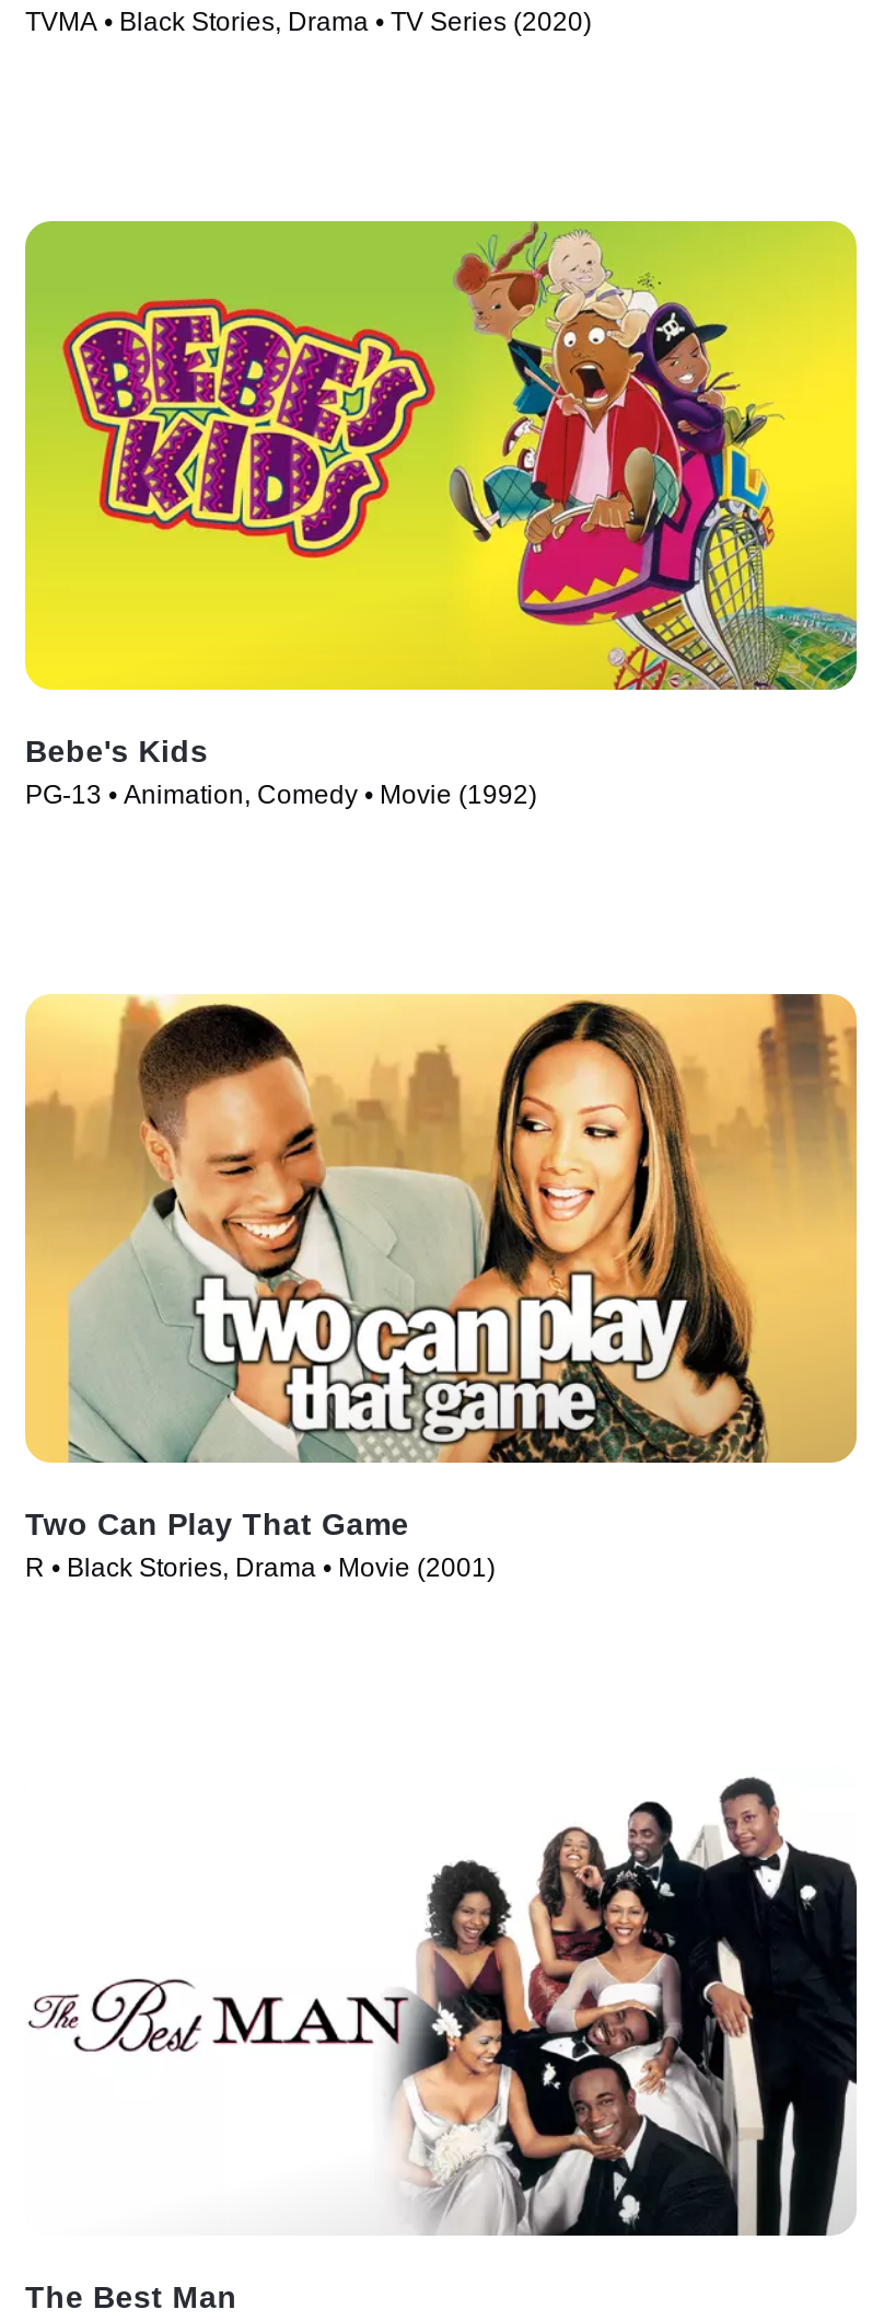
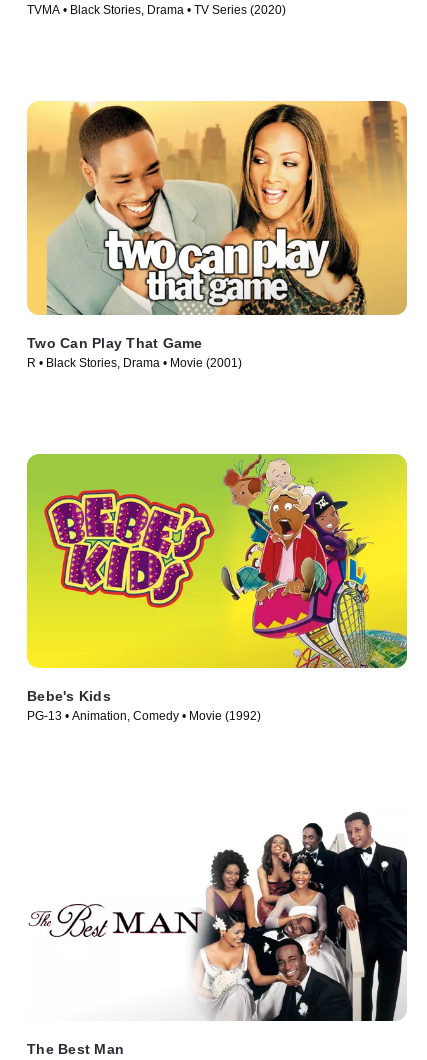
moved [25,219,859,810] -> [27,453,408,723]: [image] | Bebe's Kids | PG-13 • Animation, Comedy • Movie (1992)
moved [25,992,859,1583] -> [27,100,408,370]: [image] | Two Can Play That Game | R • Black Stories, Drama • Movie (2001)

